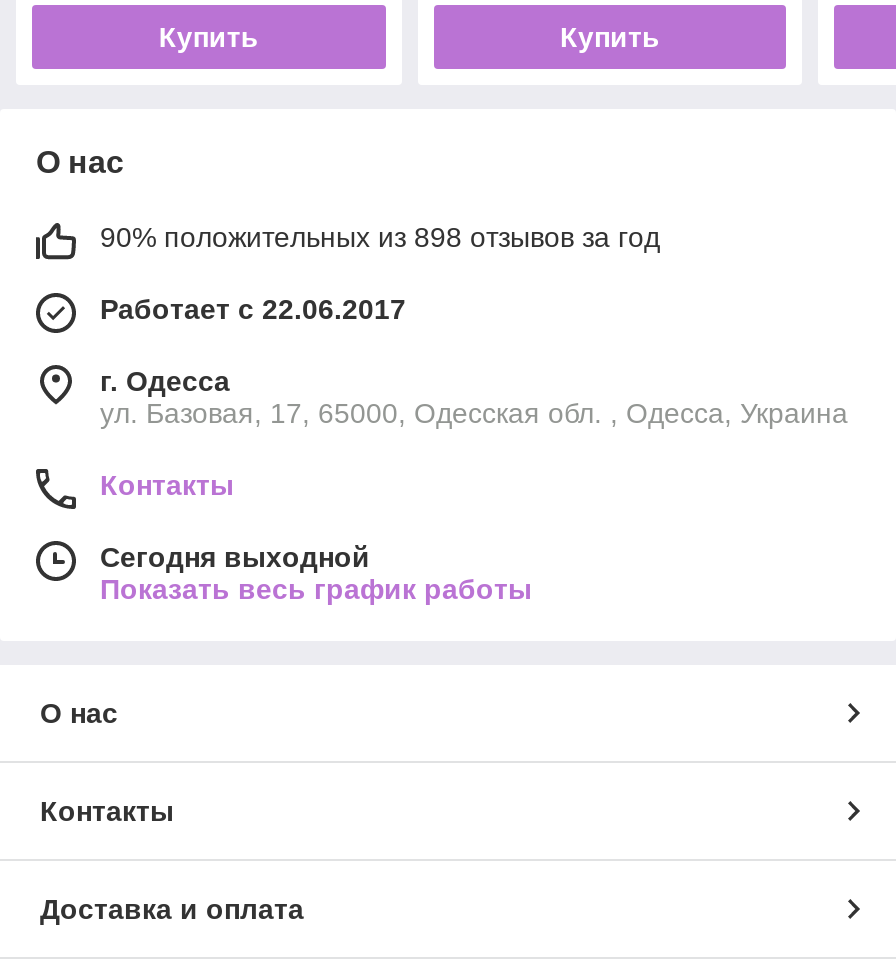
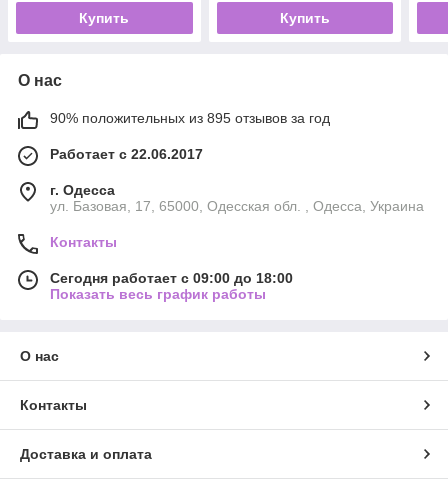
[100,221,660,253] 90% положительных из 898 отзывов за год -> [50,110,330,126] 90% положительных из 895 отзывов за год
[100,541,370,573] Сегодня выходной -> [50,270,293,286] Сегодня работает с 09:00 до 18:00

